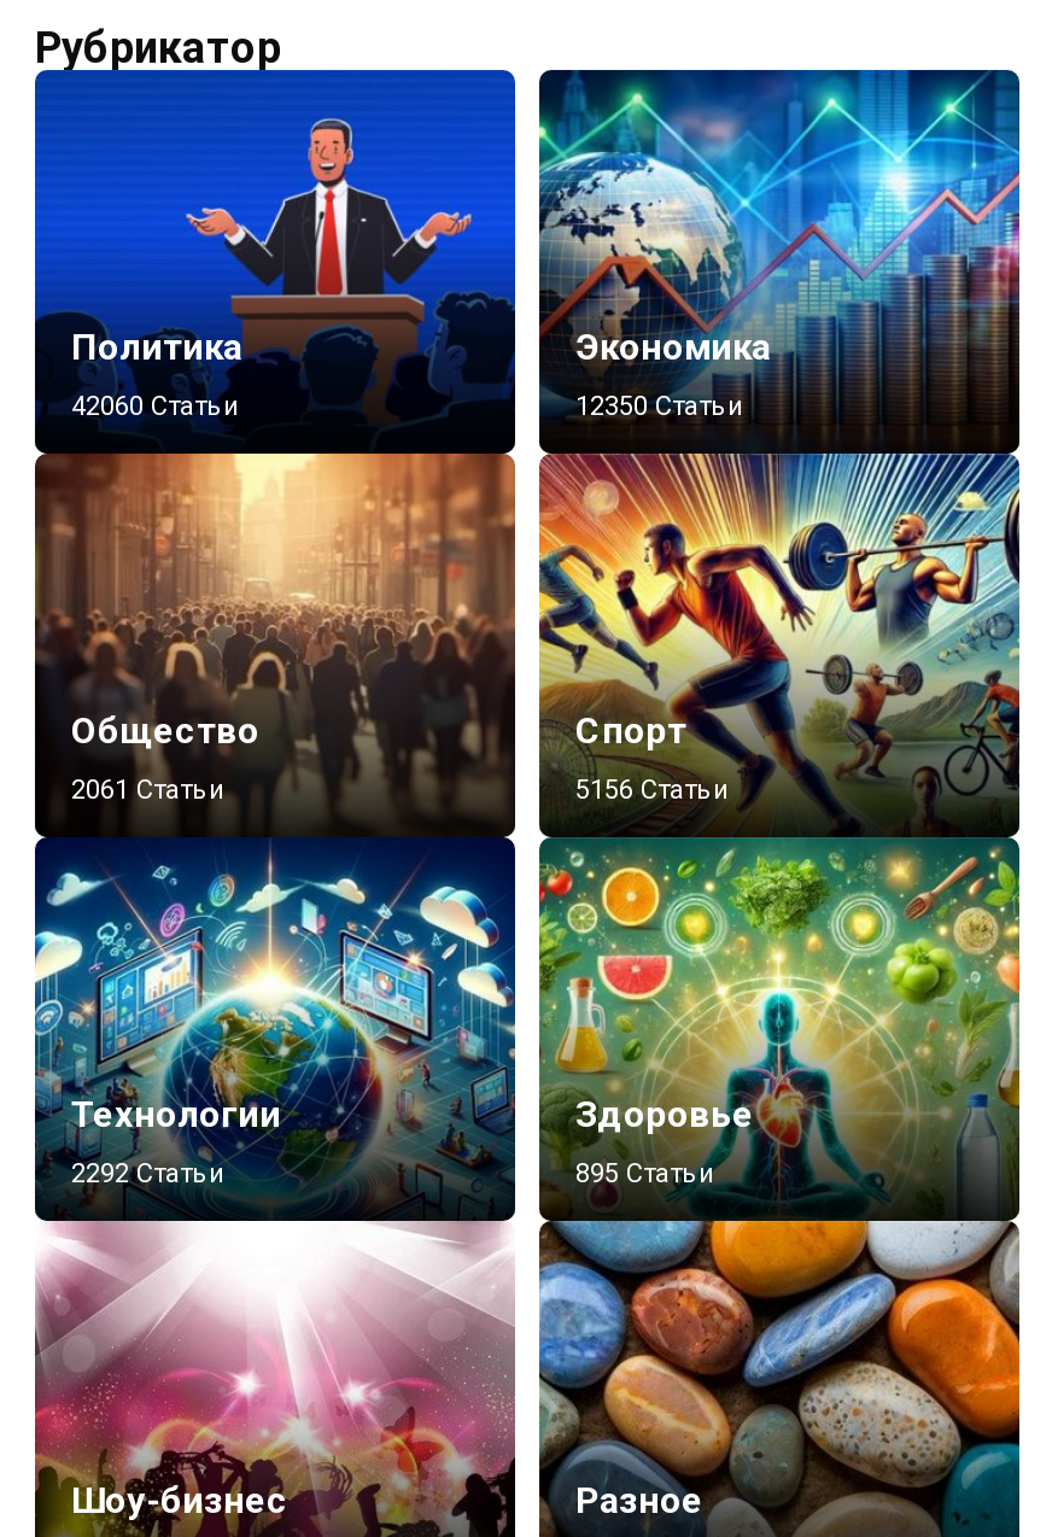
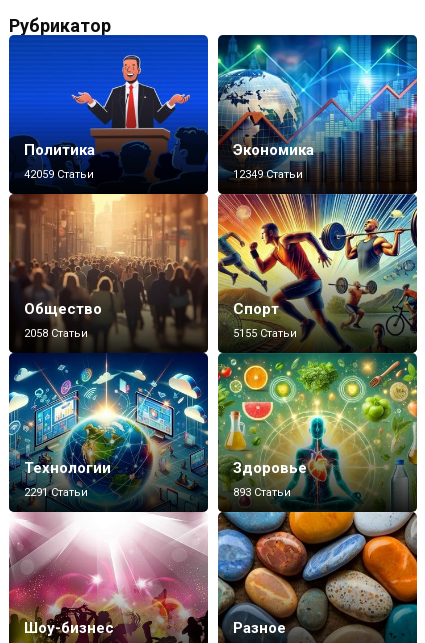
[71,391,240,422] 42060 Статьи -> [24,168,94,181] 42059 Статьи
[575,391,744,422] 12350 Статьи -> [233,168,303,181] 12349 Статьи
[71,775,226,806] 2061 Статьи -> [24,327,88,340] 2058 Статьи
[575,775,730,806] 5156 Статьи -> [233,327,297,340] 5155 Статьи
[71,1159,226,1190] 2292 Статьи -> [24,486,88,499] 2291 Статьи
[575,1159,715,1190] 895 Статьи -> [233,486,291,499] 893 Статьи

